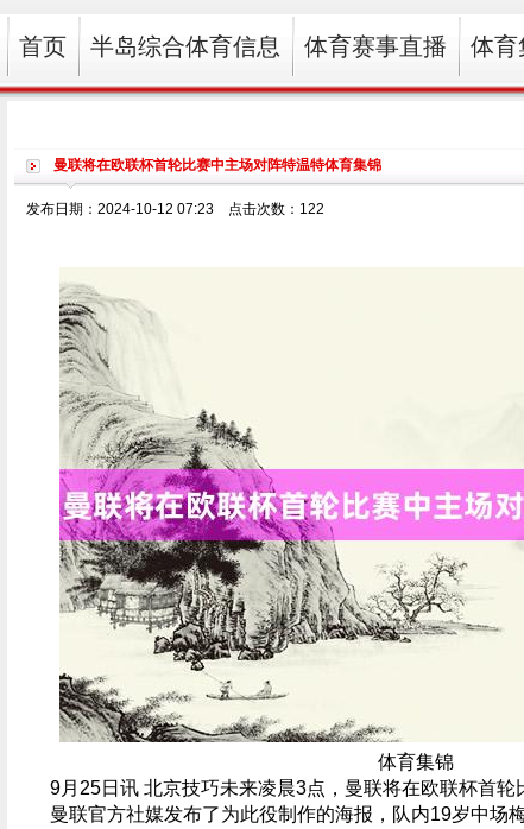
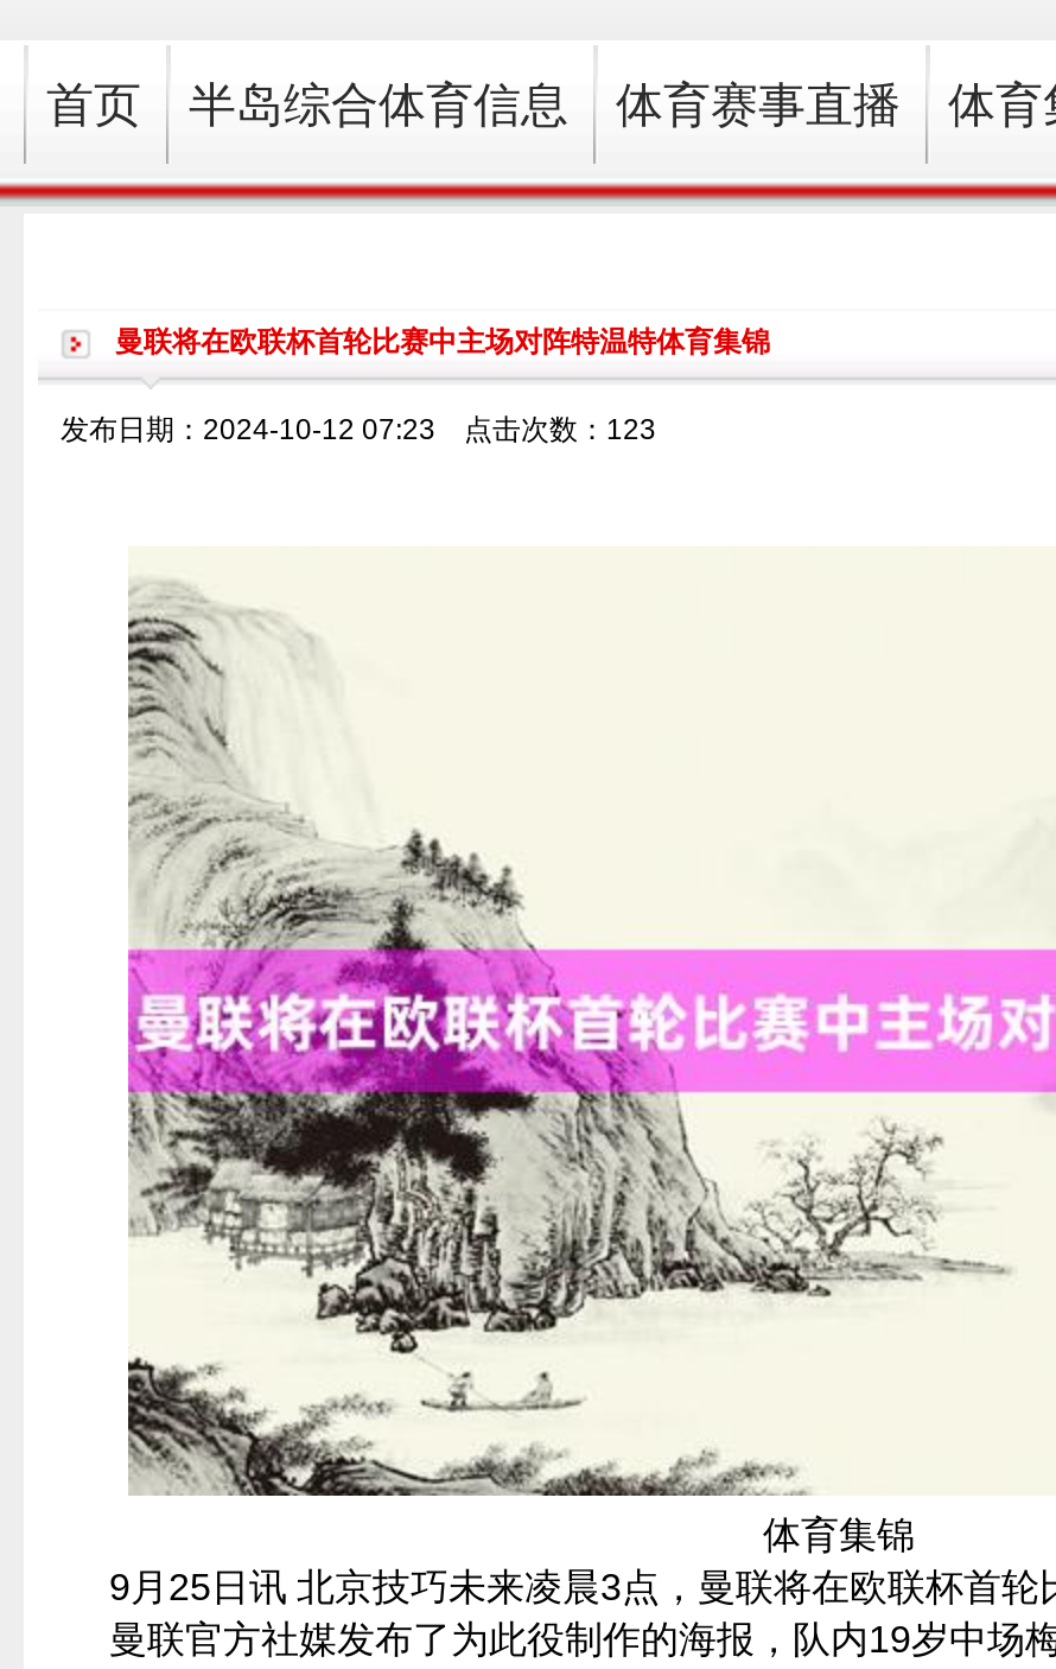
[26,201,324,217] 发布日期：2024-10-12 07:23 点击次数：122 -> [61,413,656,446] 发布日期：2024-10-12 07:23 点击次数：123

